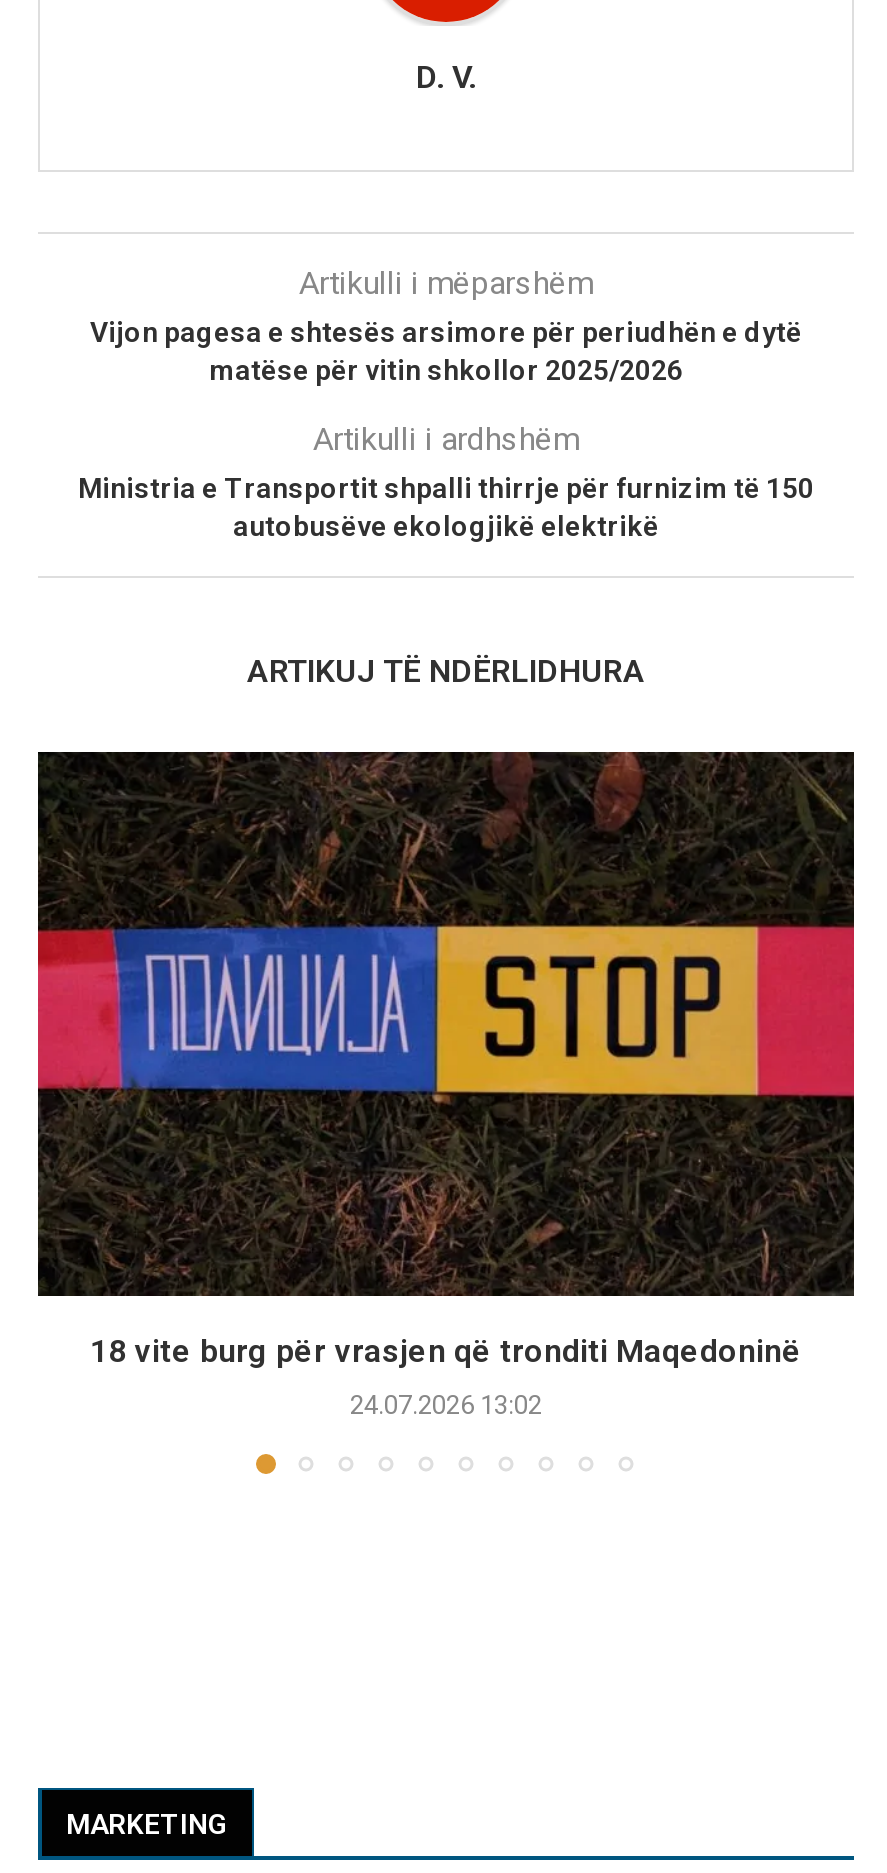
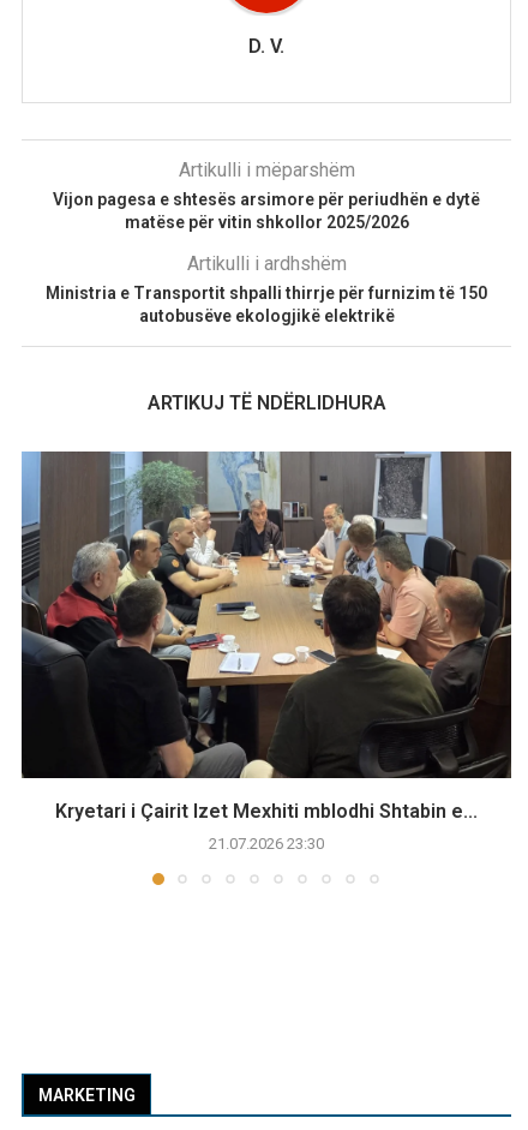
[36,750,856,1370] [image] | 18 vite burg për vrasjen që tronditi Maqedoninë -> [20,450,512,823] [image] | Kryetari i Çairit Izet Mexhiti mblodhi Shtabin e...
[350,1390,542,1420] 24.07.2026 13:02 -> [209,835,324,853] 21.07.2026 23:30

